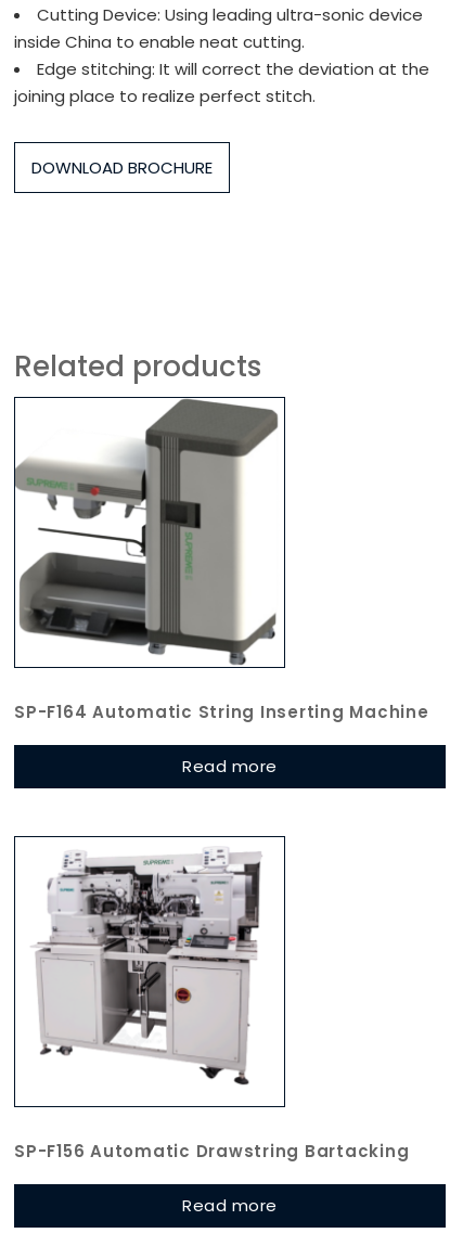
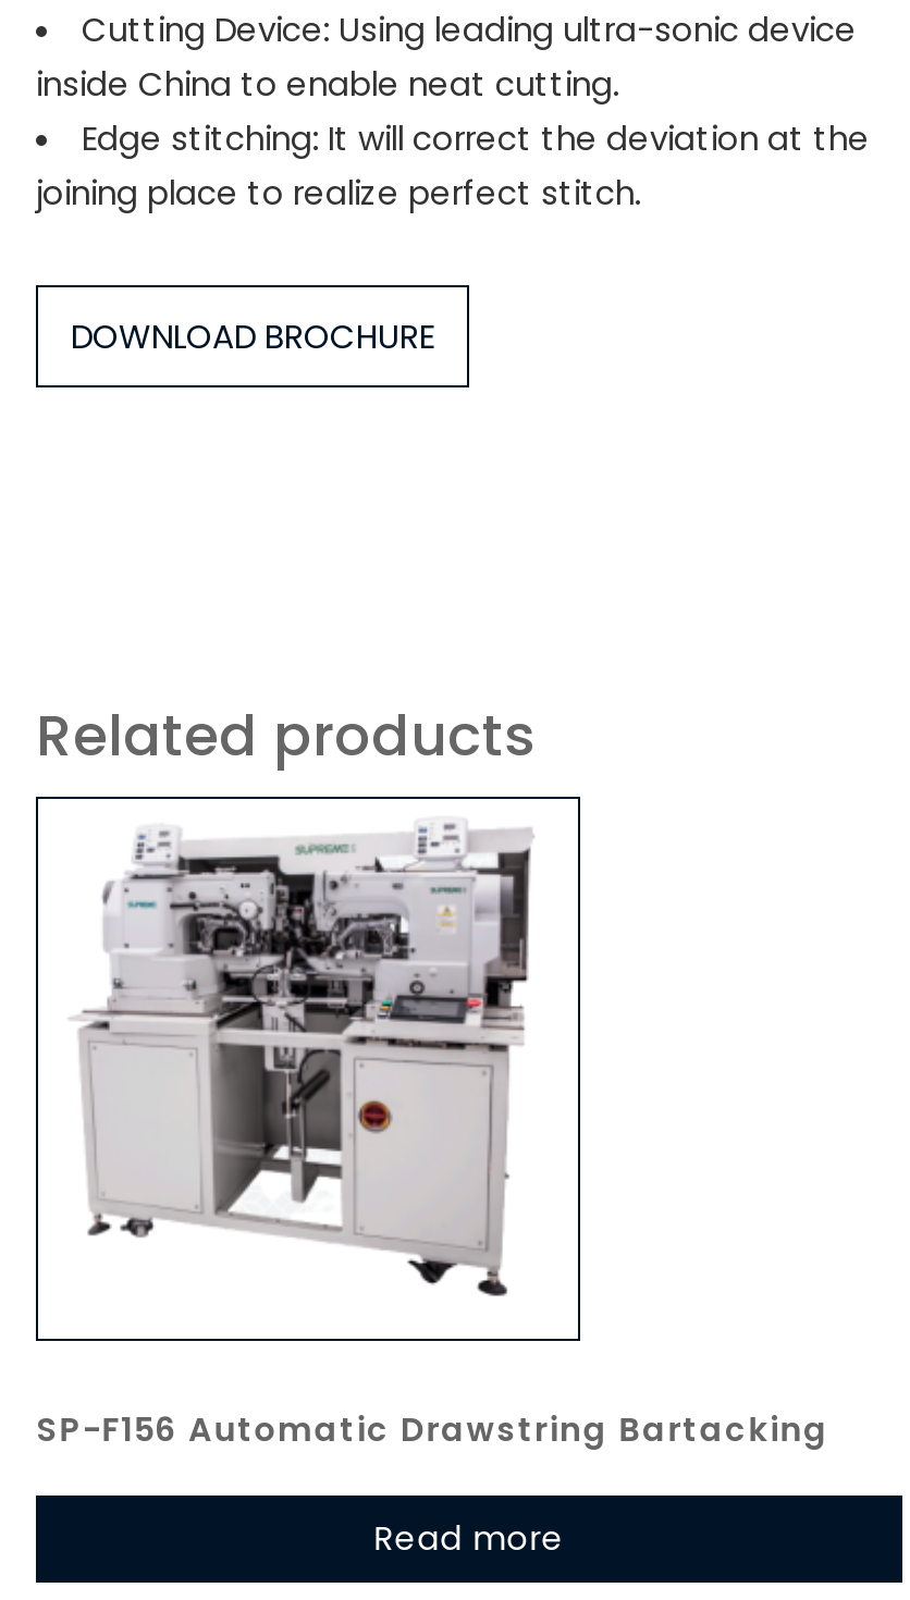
[14,399,429,777] [image] | SP-F164 Automatic String Inserting Machine | Read more -> none

